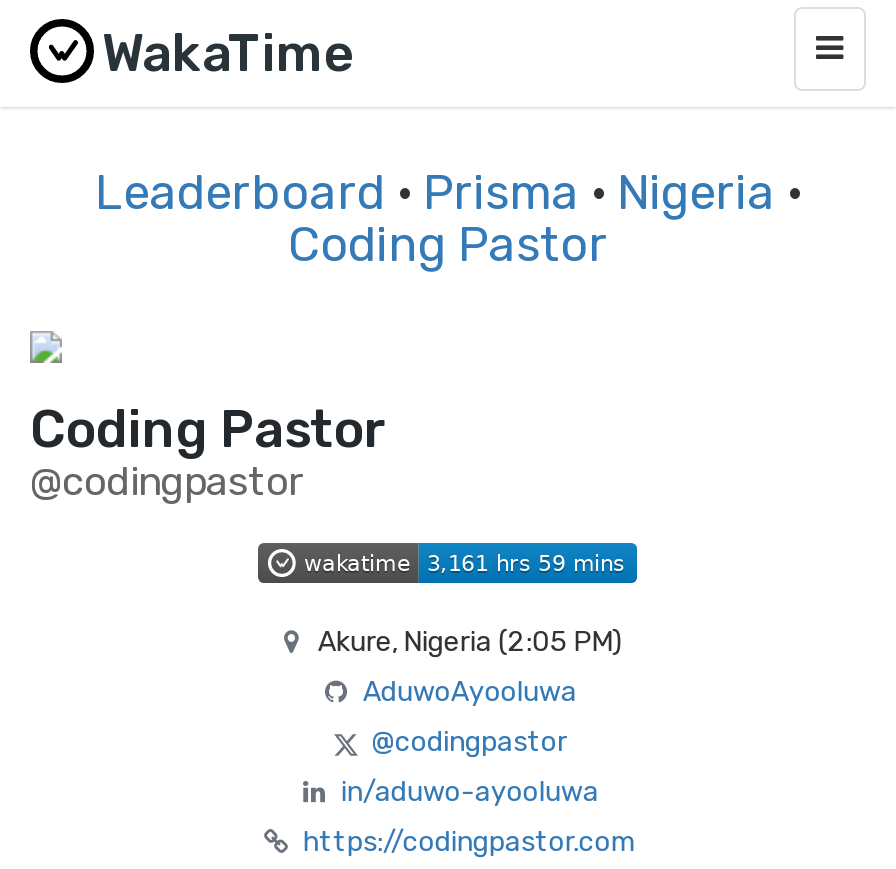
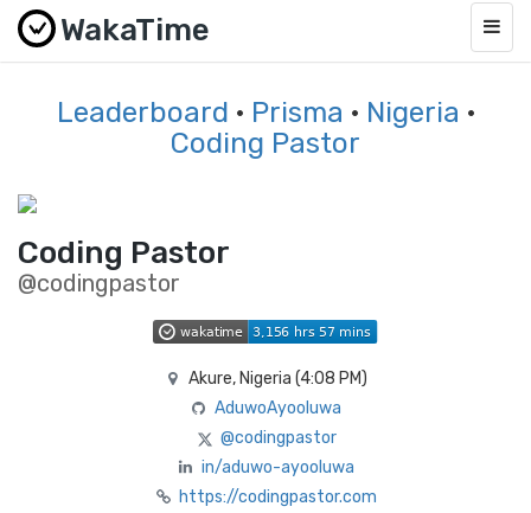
[318,626,622,660] Akure, Nigeria (2:05 PM) -> [189,369,368,389] Akure, Nigeria (4:08 PM)

